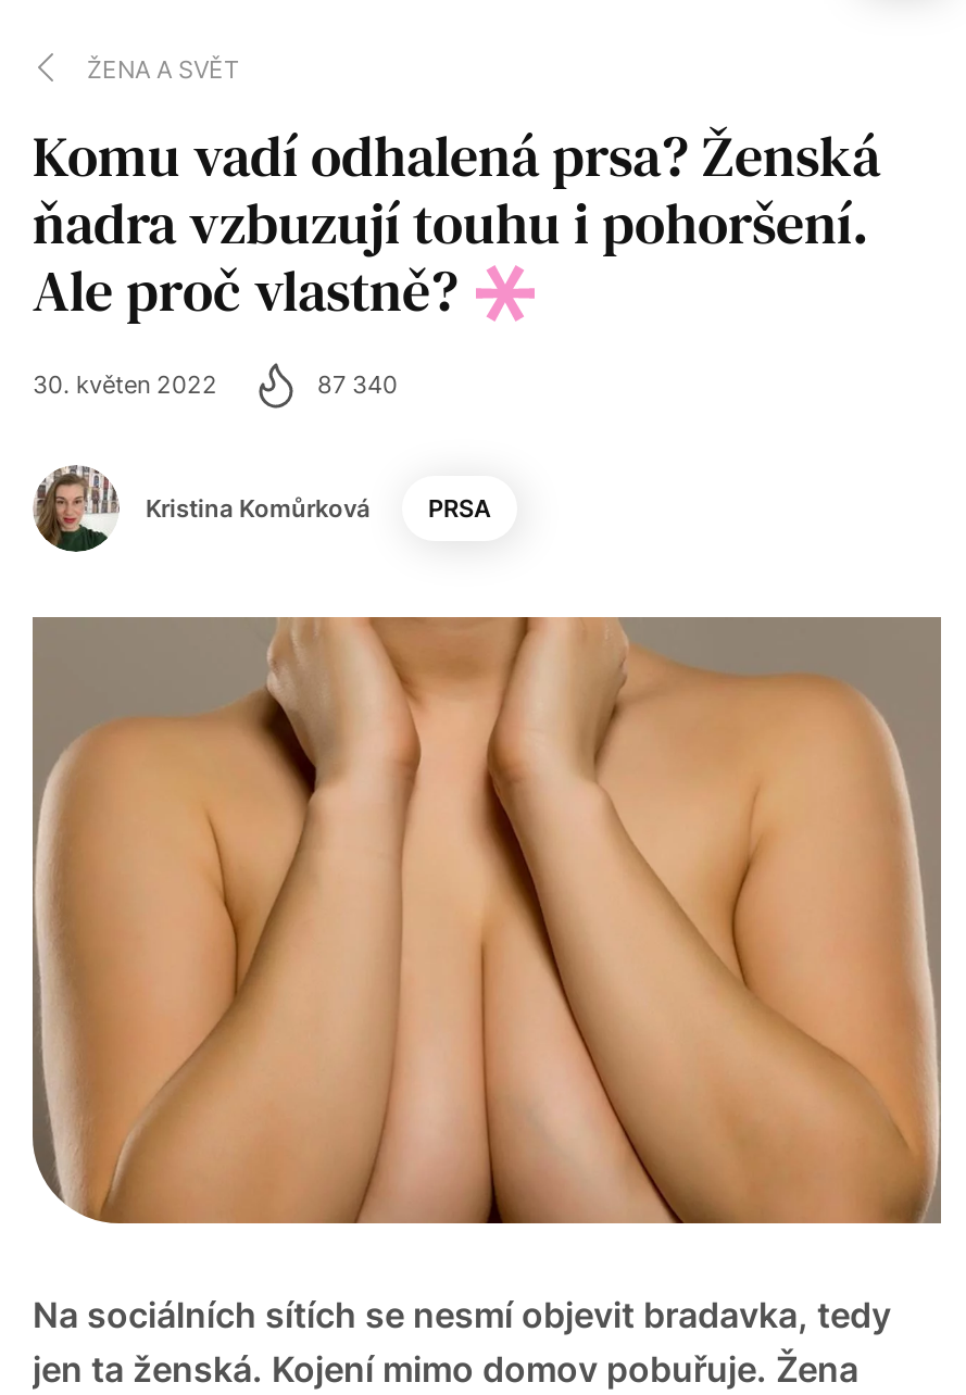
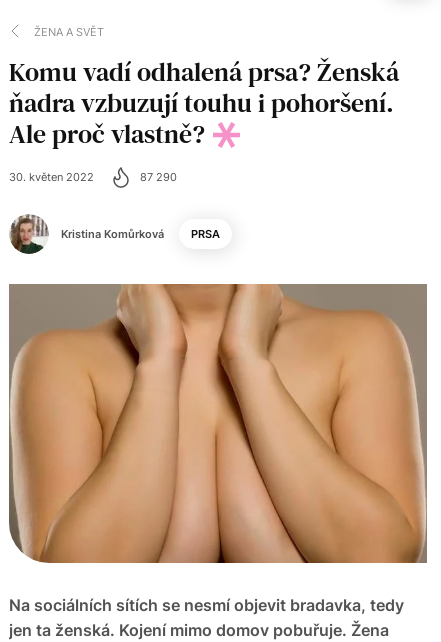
[317,369,398,400] 87 340 -> [140,170,177,184] 87 290

